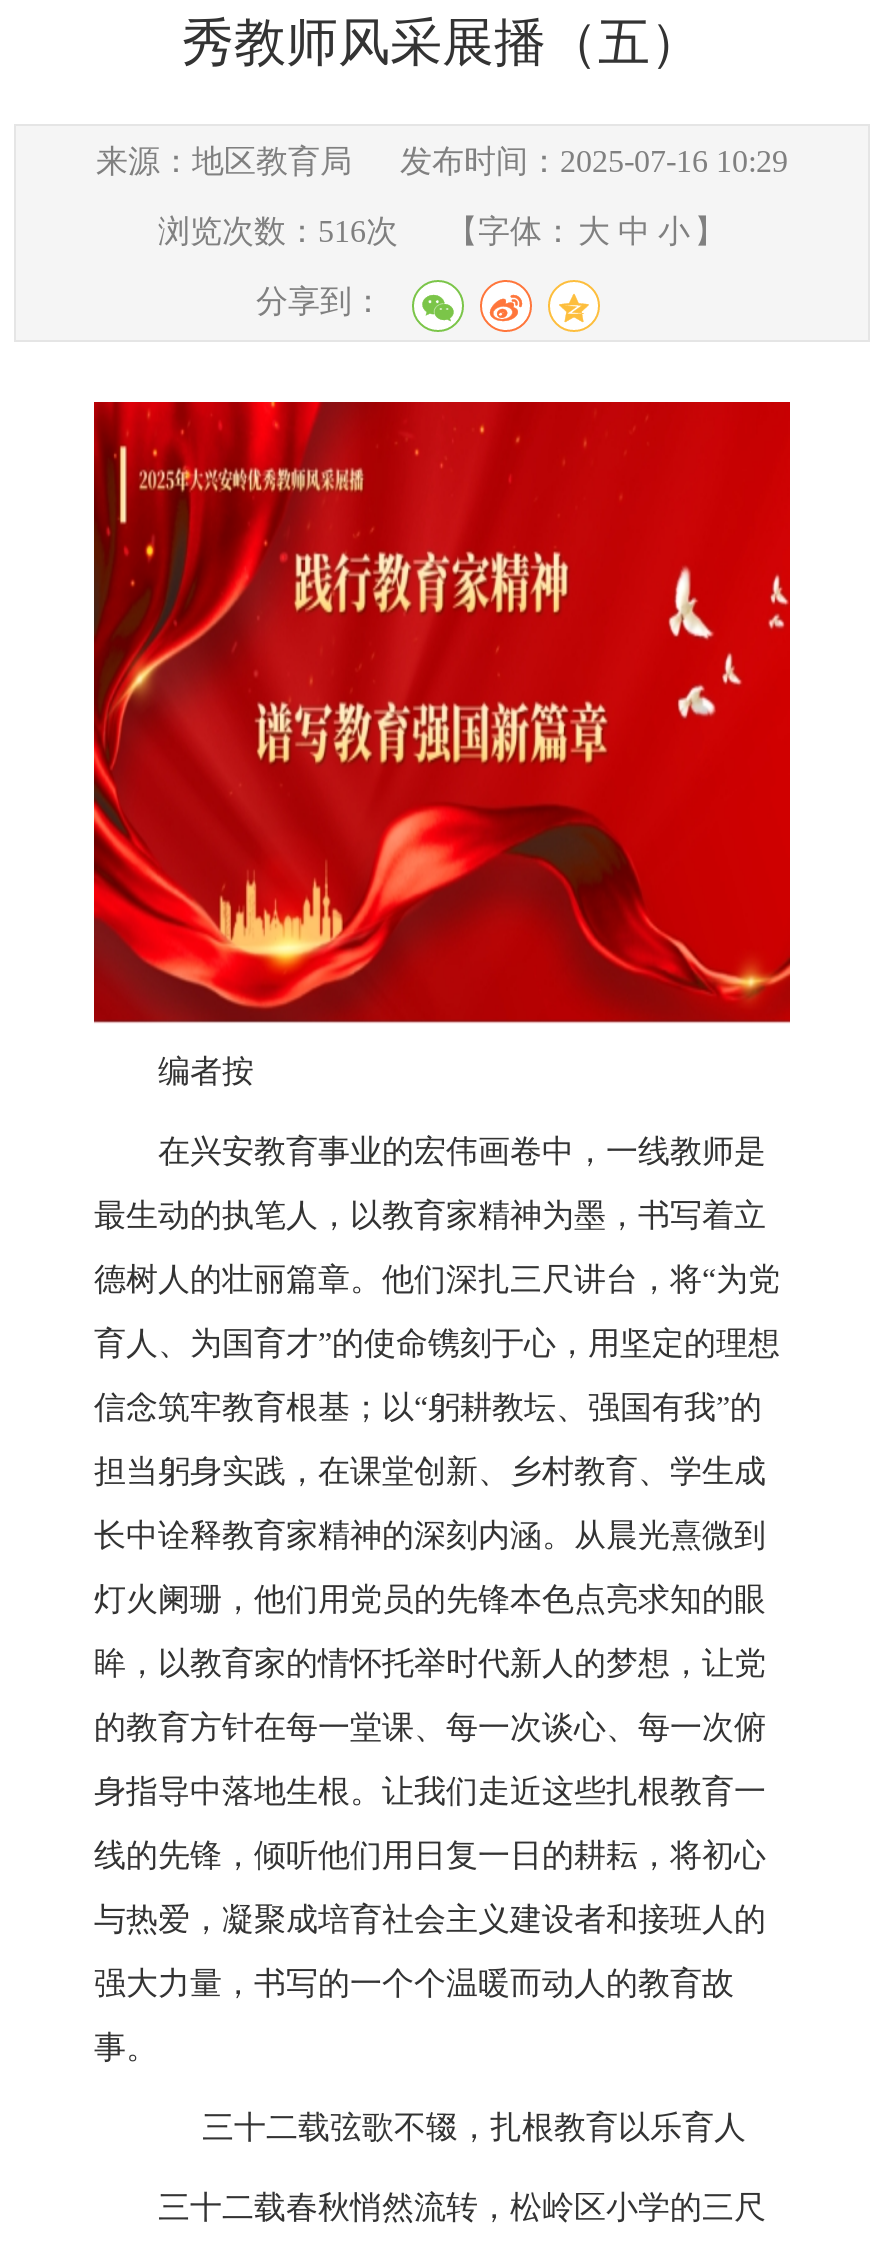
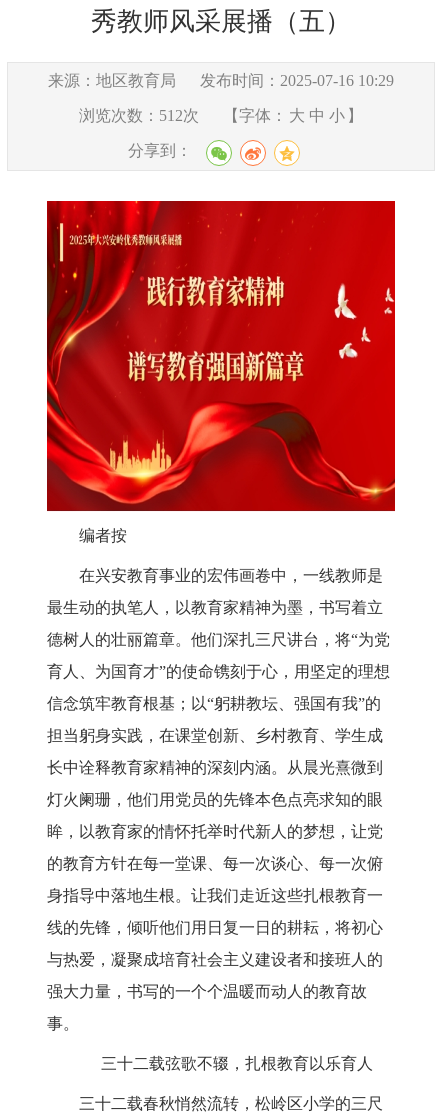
[158,215,726,249] 浏览次数：516次 【字体： 大 中 小 】 -> [79,107,363,124] 浏览次数：512次 【字体： 大 中 小 】

